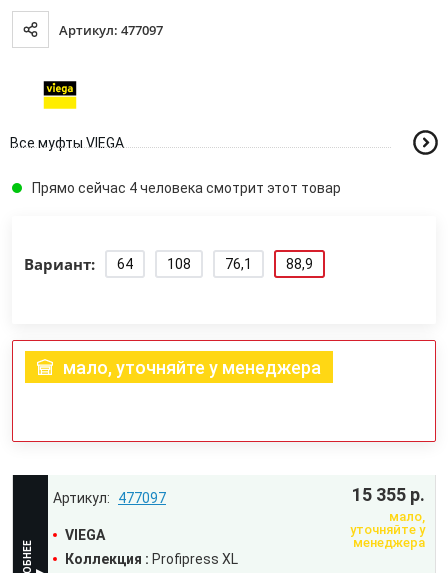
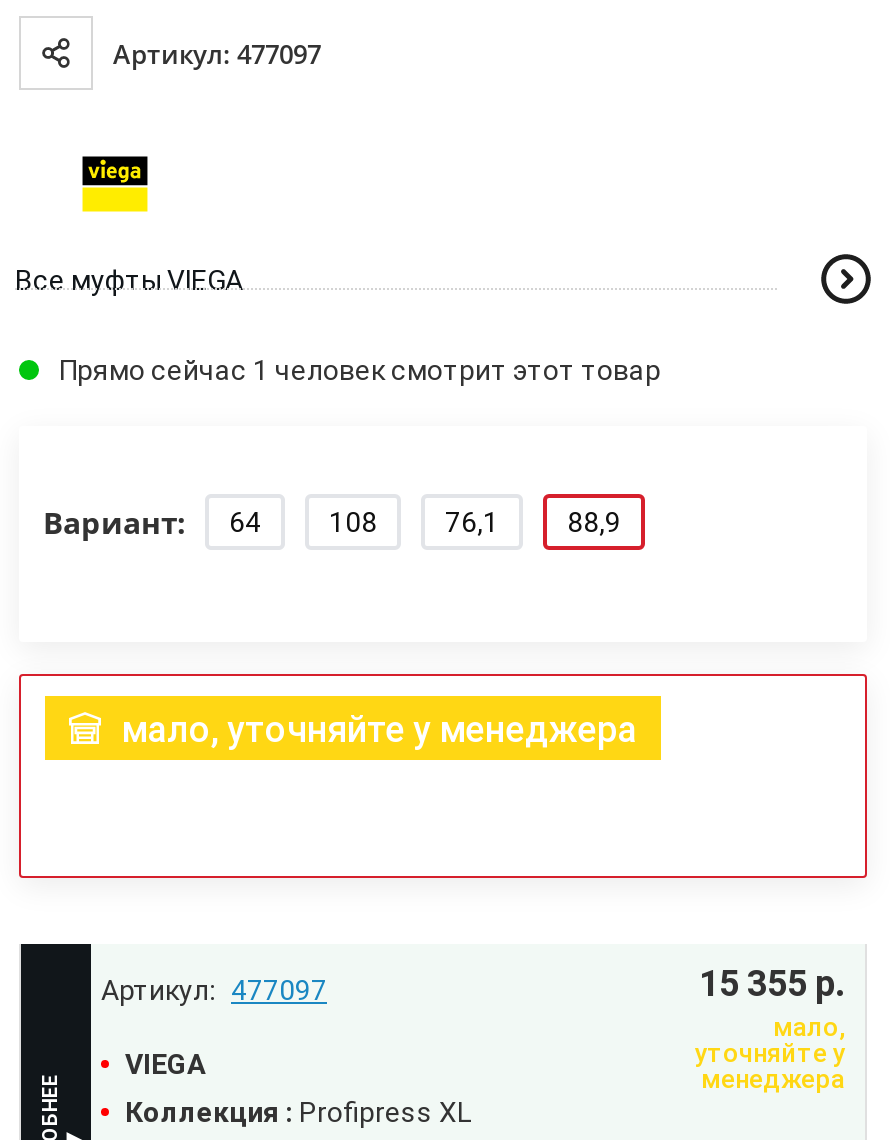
[32,180,341,196] Прямо сейчас 4 человека смотрит этот товар -> [59,354,661,386] Прямо сейчас 1 человек смотрит этот товар

